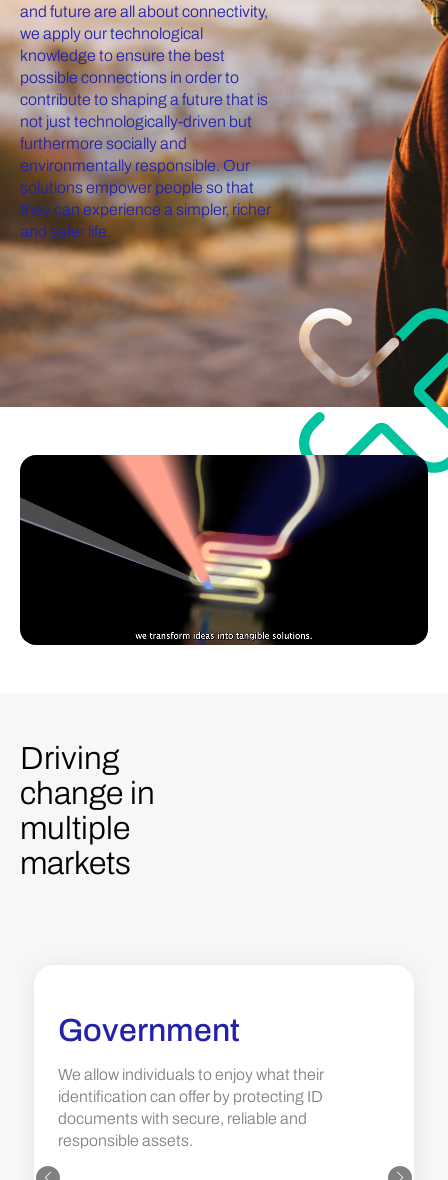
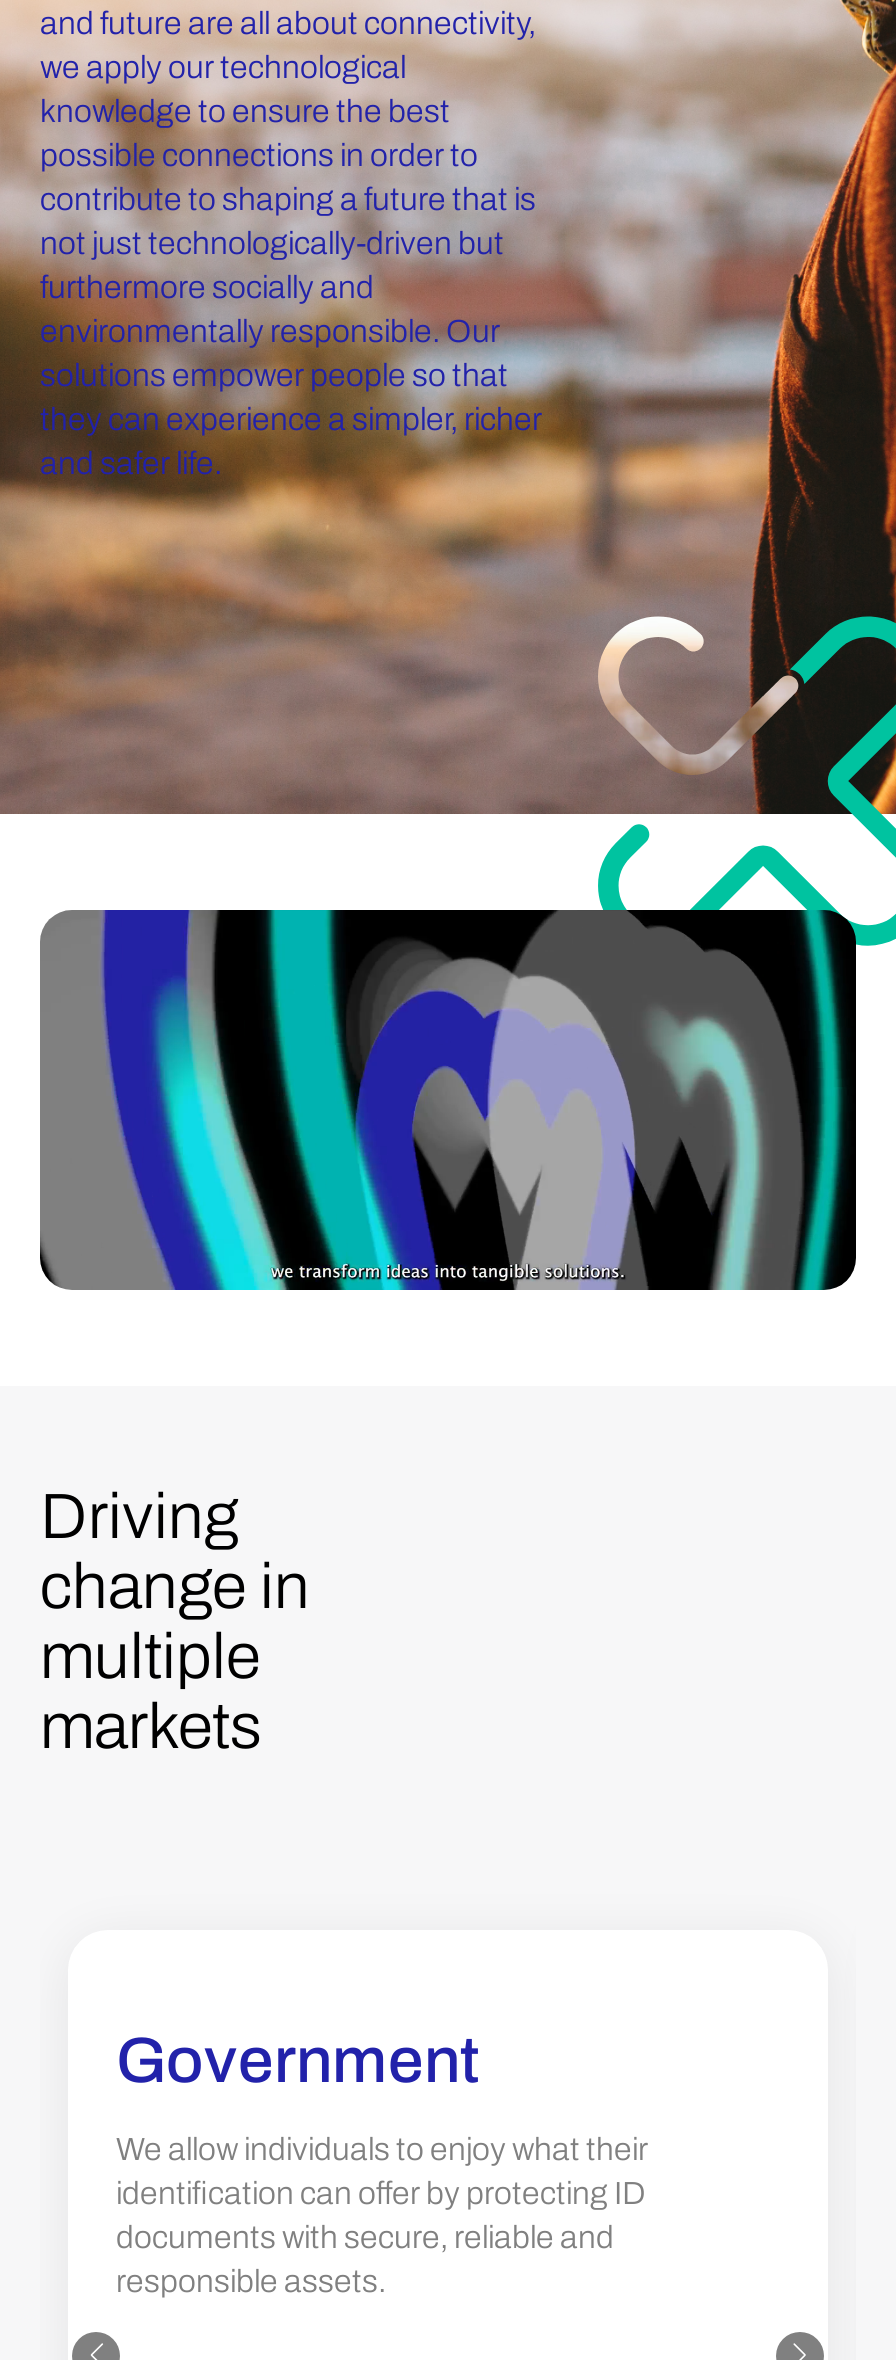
[20,454,421,646] [image] -> [38,908,844,1292] [image]

